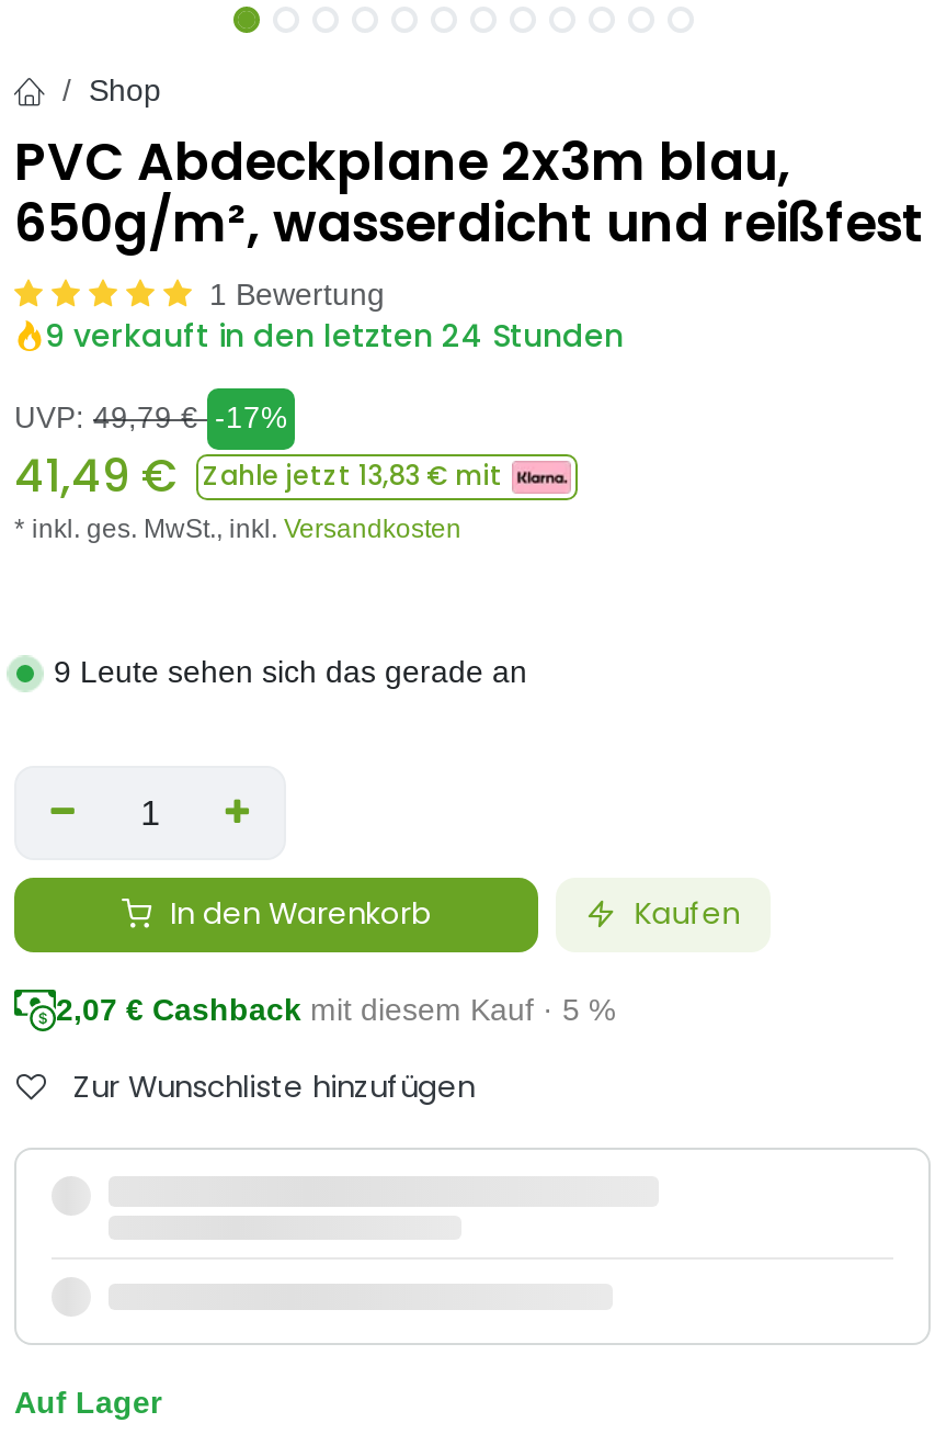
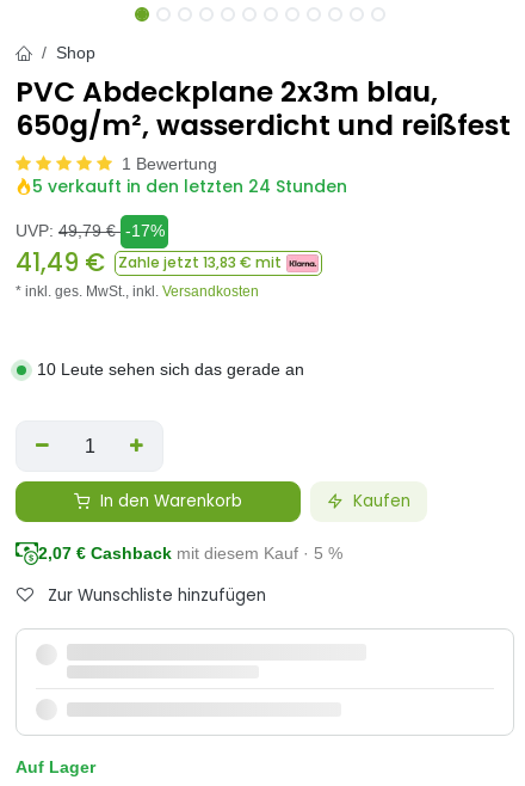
[45,314,624,358] 9 verkauft in den letzten 24 Stunden -> [32,174,347,198] 5 verkauft in den letzten 24 Stunden
[54,654,527,689] 9 Leute sehen sich das gerade an -> [37,360,304,379] 10 Leute sehen sich das gerade an

